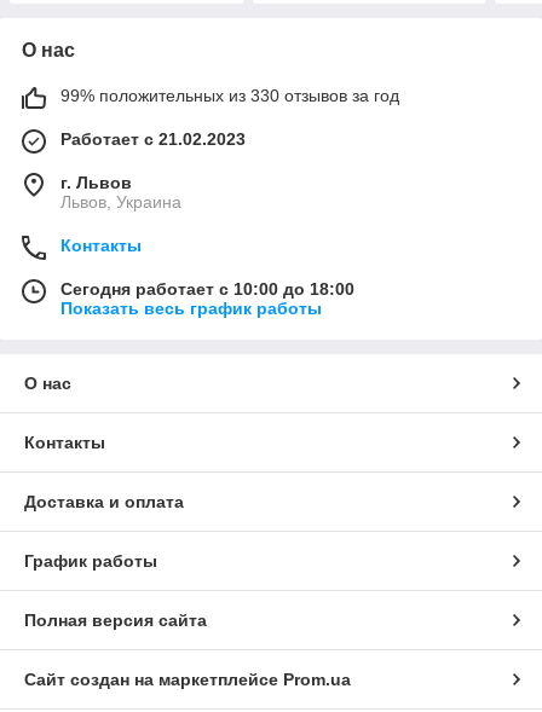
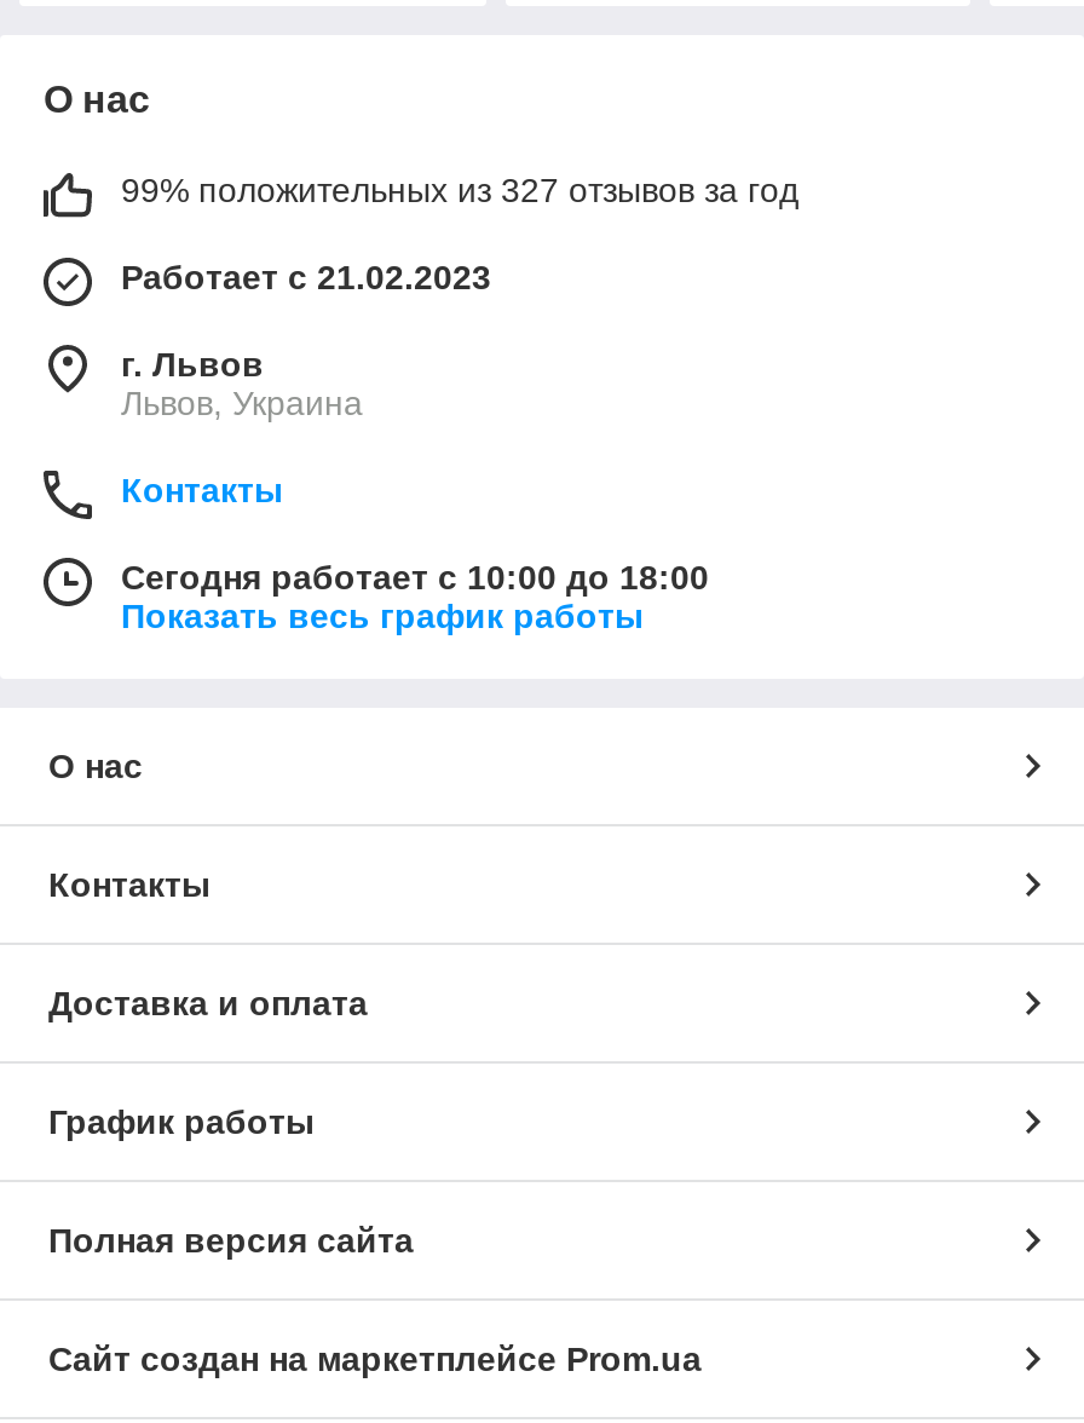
[60,86,399,105] 99% положительных из 330 отзывов за год -> [121,171,798,209] 99% положительных из 327 отзывов за год

